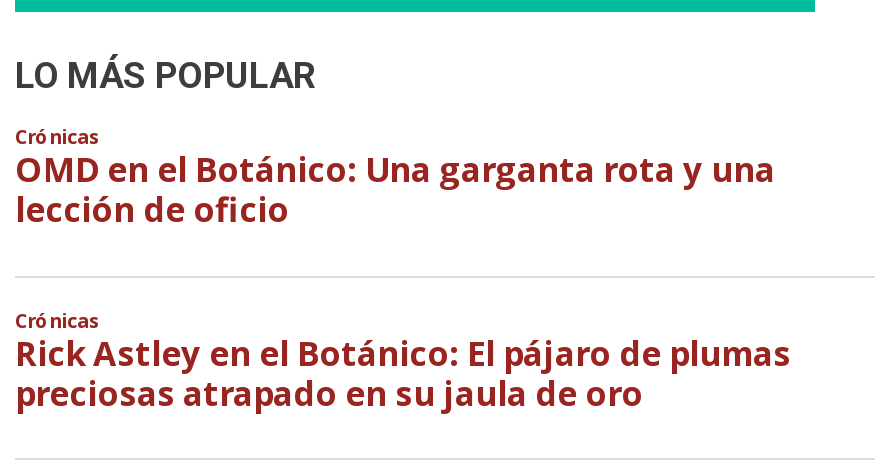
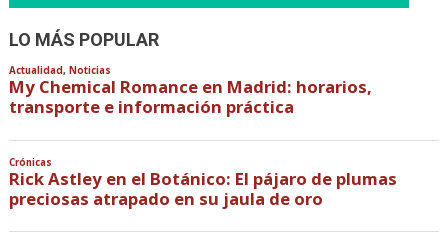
[15,124,775,233] Crónicas | OMD en el Botánico: Una garganta rota y una | lección de oficio -> [9,64,372,118] Actualidad, Noticias | My Chemical Romance en Madrid: horarios, | transporte e información práctica

